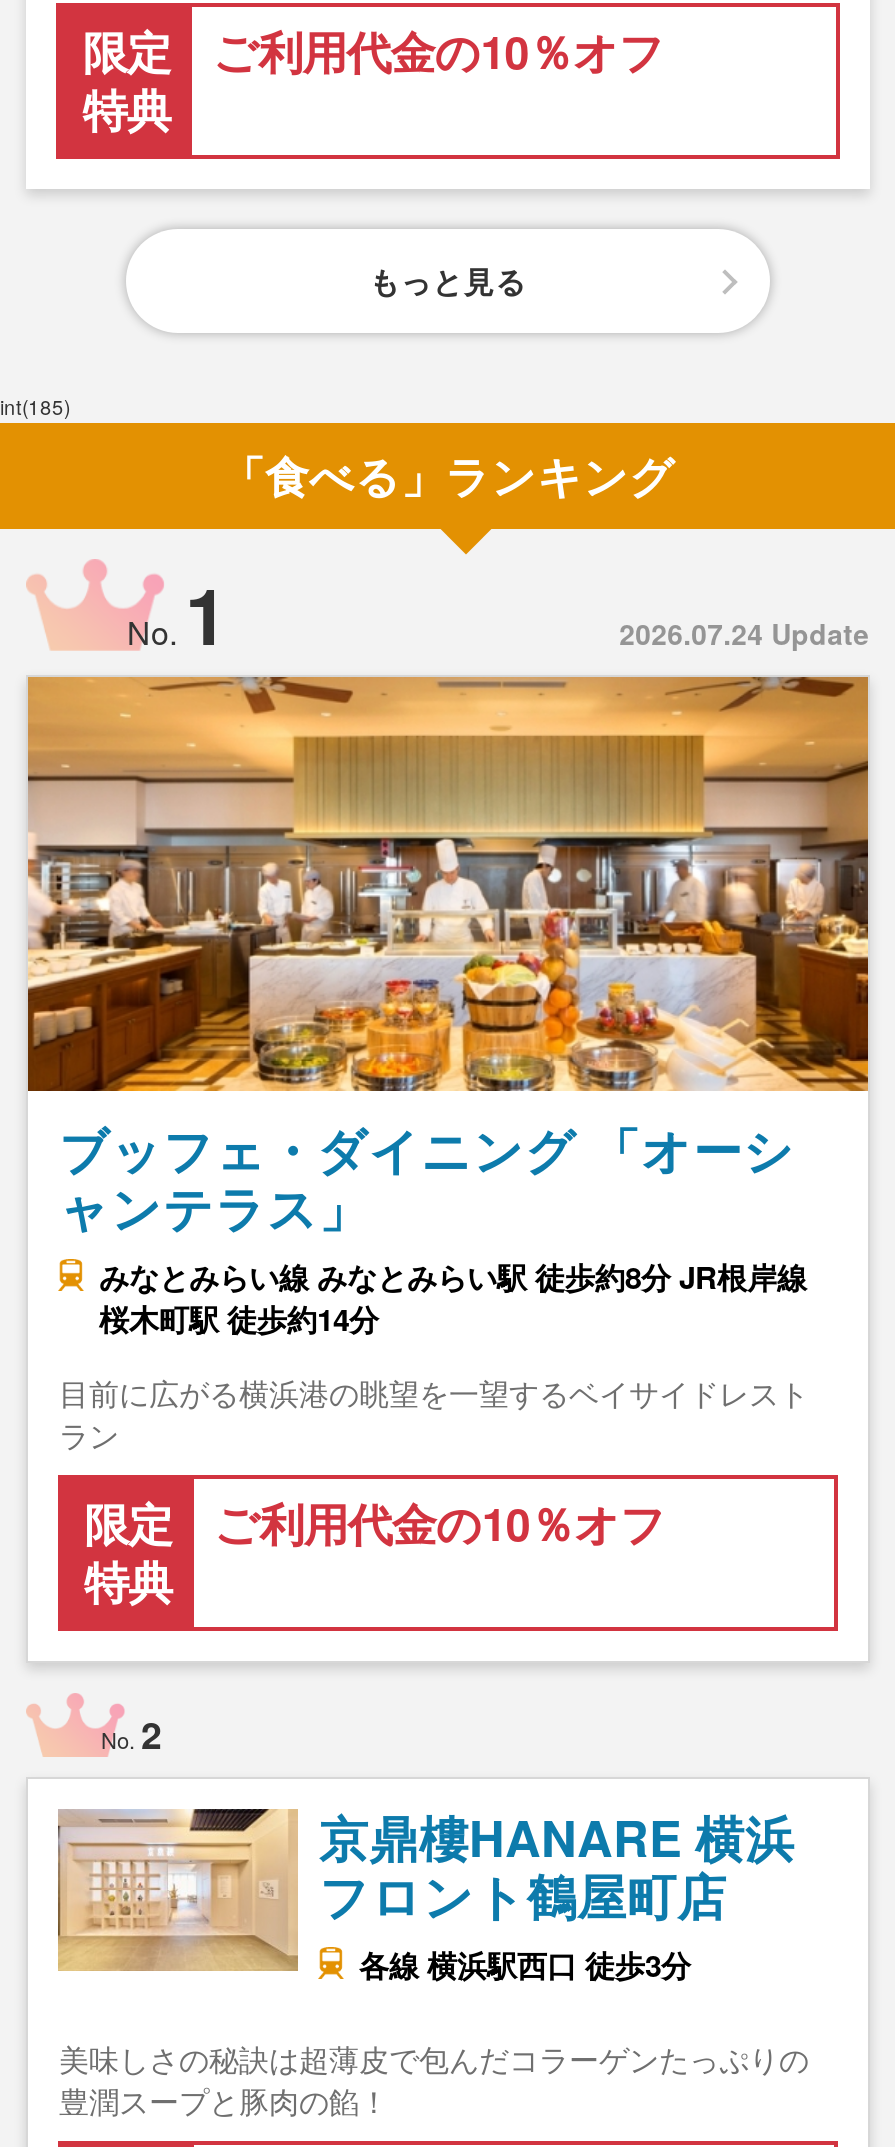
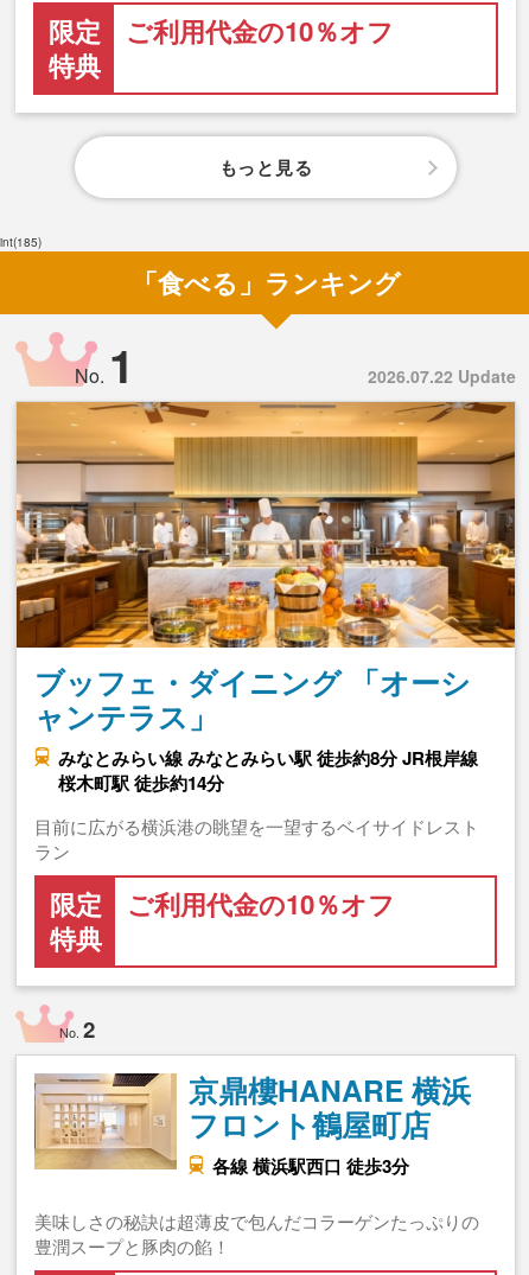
[619,612,869,652] 2026.07.24 Update -> [367,364,515,387] 2026.07.22 Update

